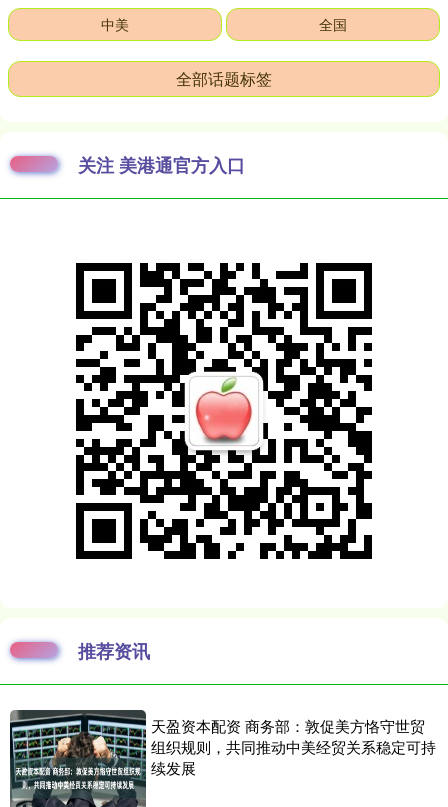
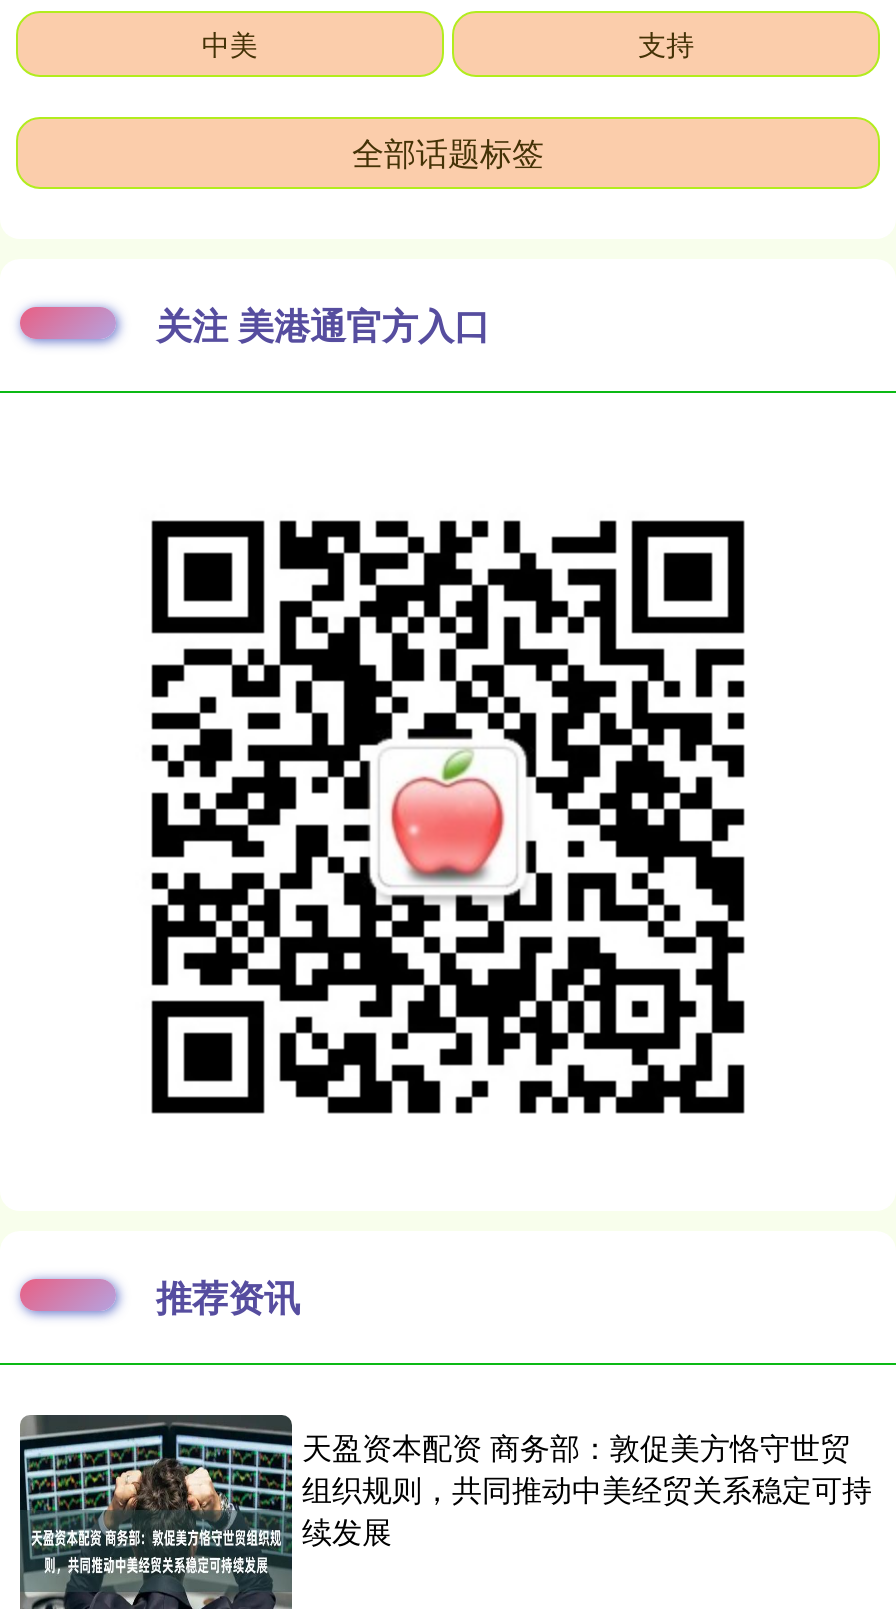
[319,14,347,34] 全国 -> [638,23,694,63] 支持

